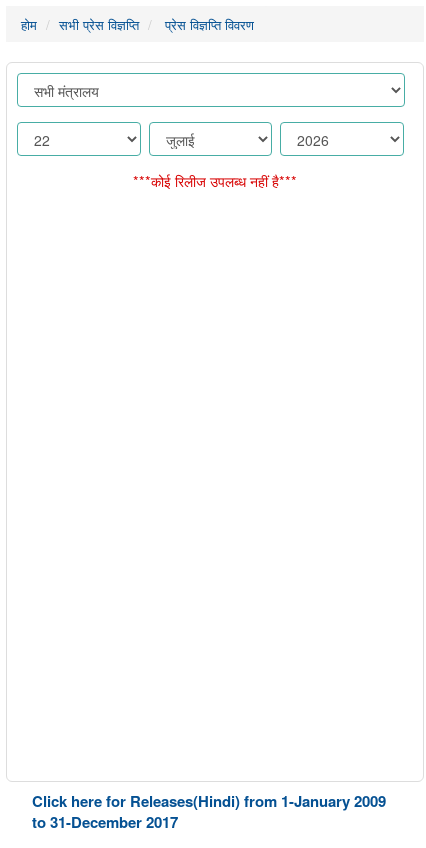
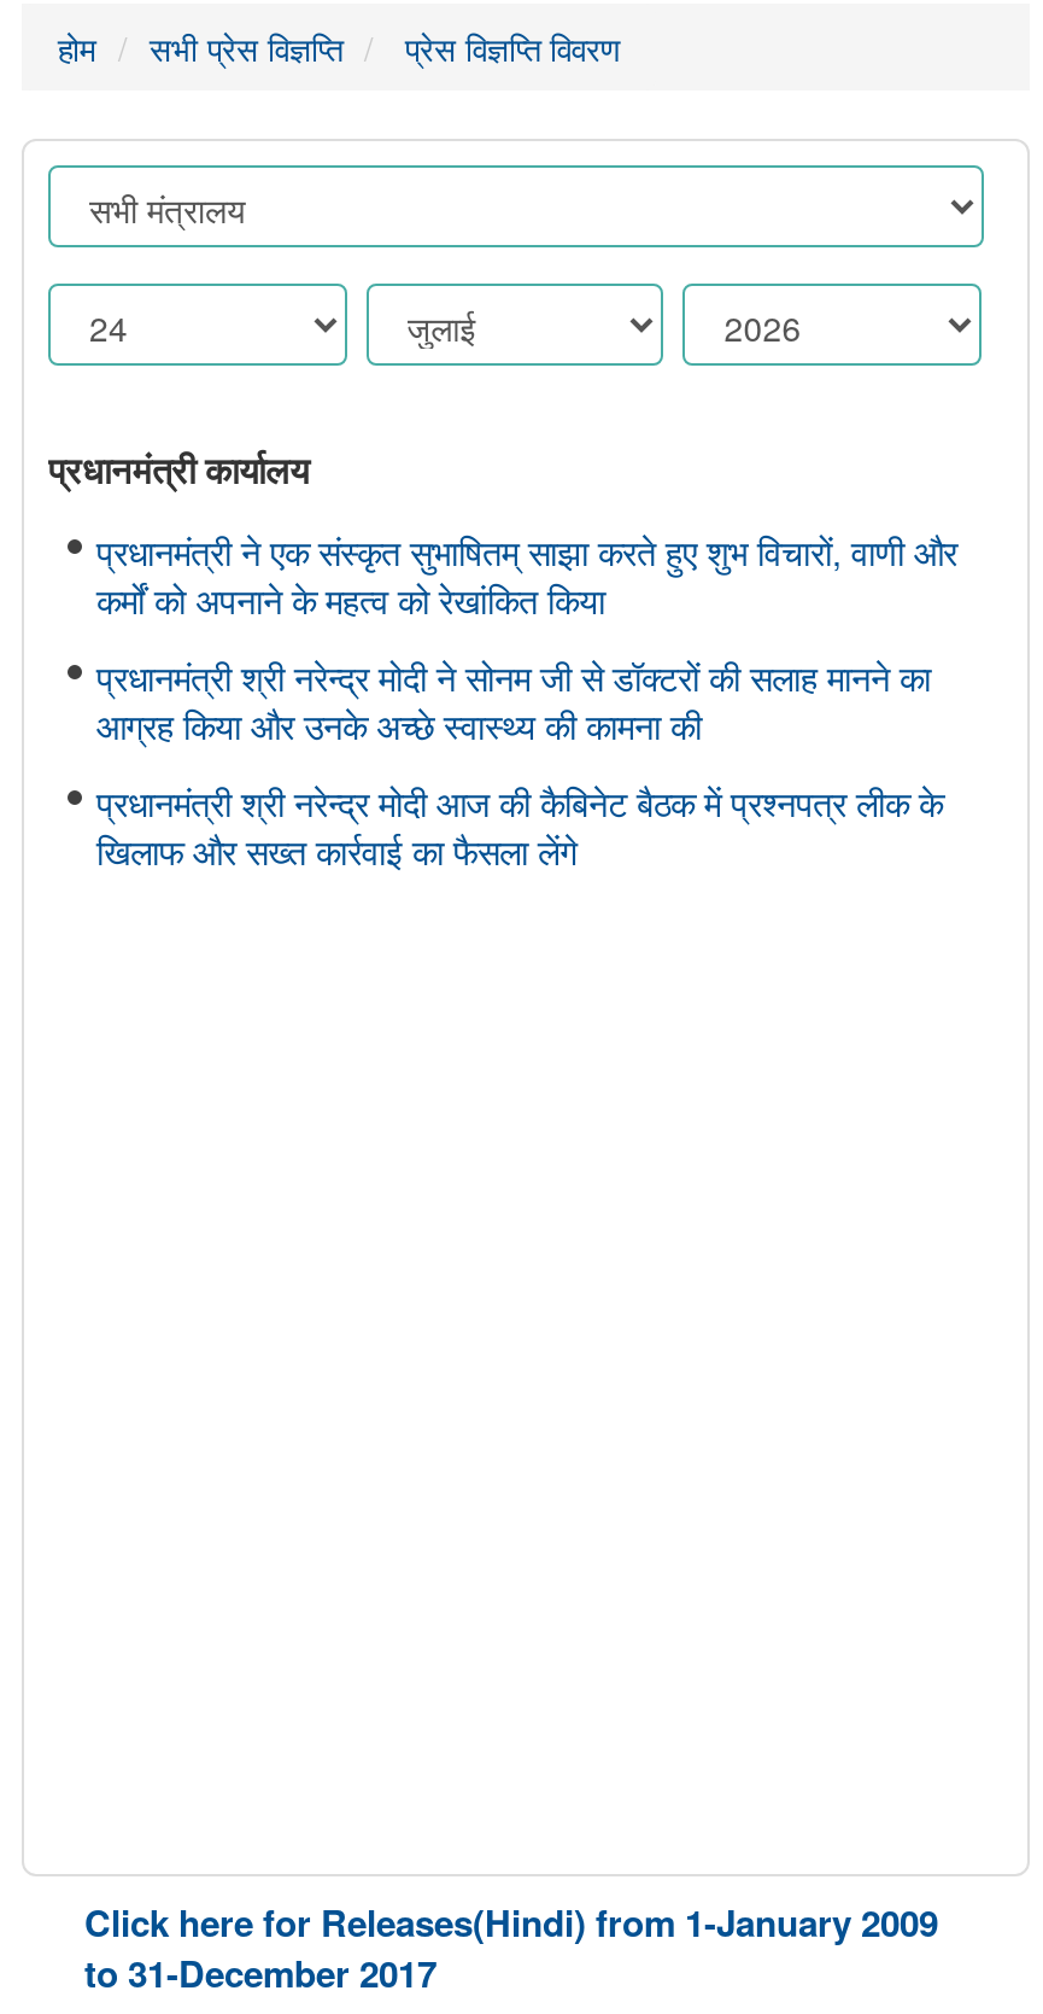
[133,170,297,191] ***कोई रिलीज उपलब्ध नहीं है*** -> [48,443,957,875] प्रधानमंत्री कार्यालय | प्रधानमंत्री ने एक संस्कृत सुभाषितम् साझा करते हुए शुभ विचारों, वाणी और | कर्मों को अपनाने के महत्व को रेखांकित किया | प्रधानमंत्री श्री नरेन्द्र मोदी ने सोनम जी से डॉक्टरों की सलाह मानने का | आग्रह किया और उनके अच्छे स्वास्थ्य की कामना की | प्रधानमंत्री श्री नरेन्द्र मोदी आज की कैबिनेट बैठक में प्रश्नपत्र लीक के | खिलाफ और सख्त कार्रवाई का फैसला लेंगे

